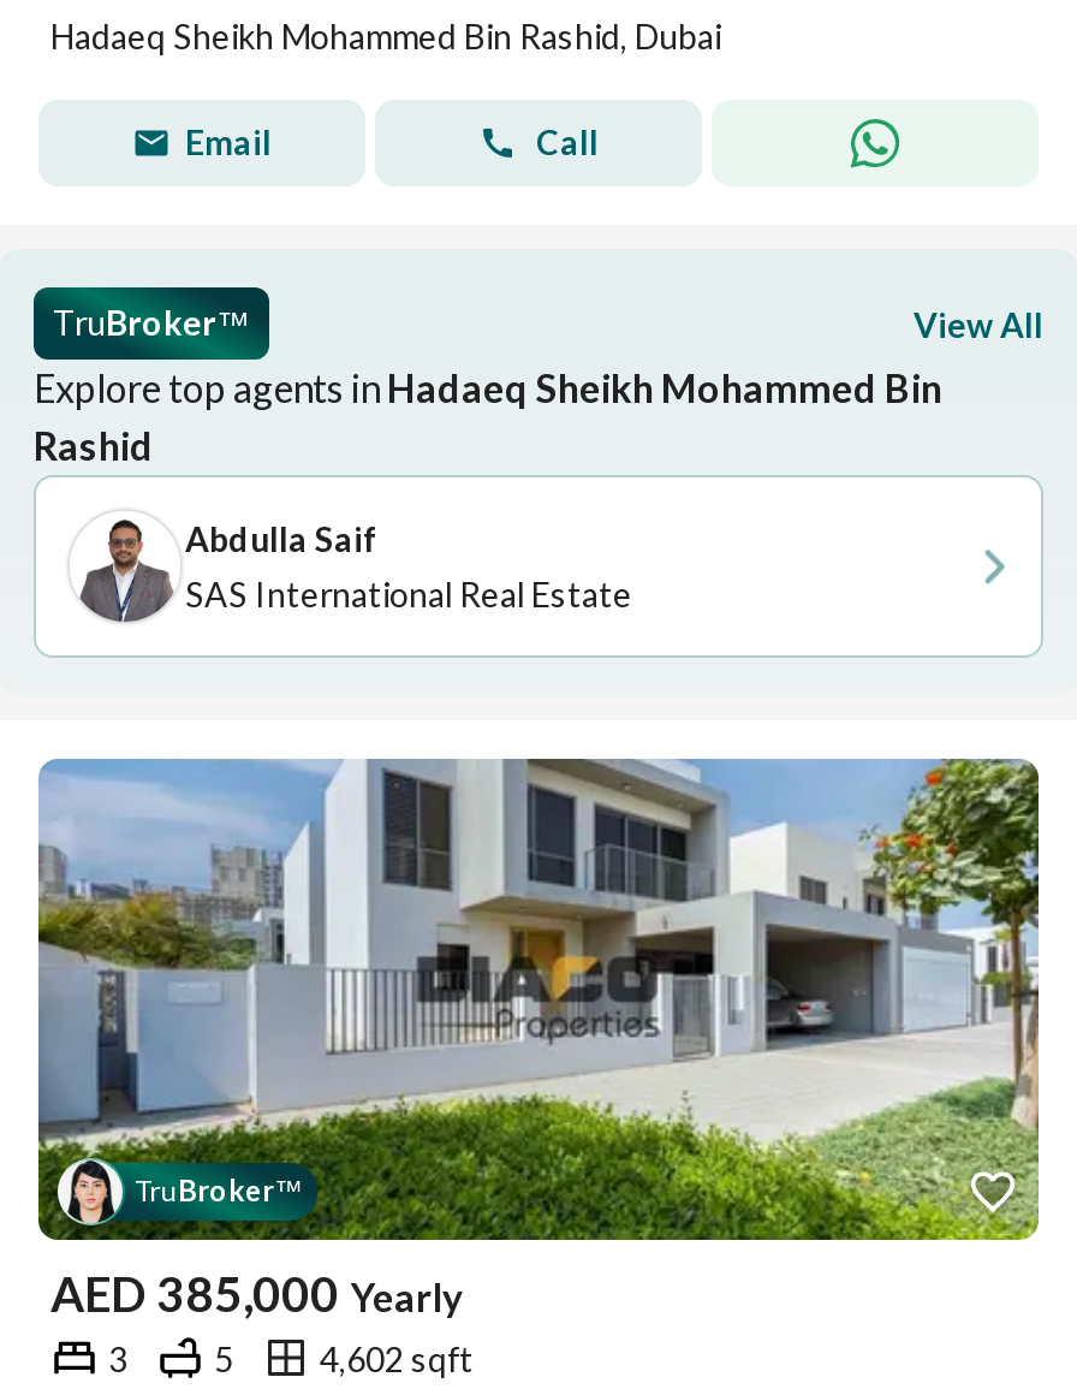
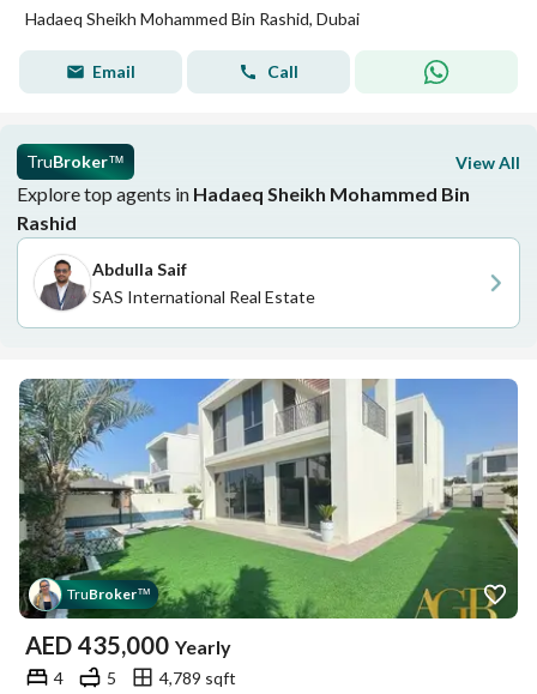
[36,756,1041,1322] [image] | AED 385,000 Yearly -> [18,378,519,659] [image] | AED 435,000 Yearly
[108,1337,127,1378] 3 -> [54,667,64,687] 4
[320,1337,474,1378] 4,602 sqft -> [159,667,236,687] 4,789 sqft

